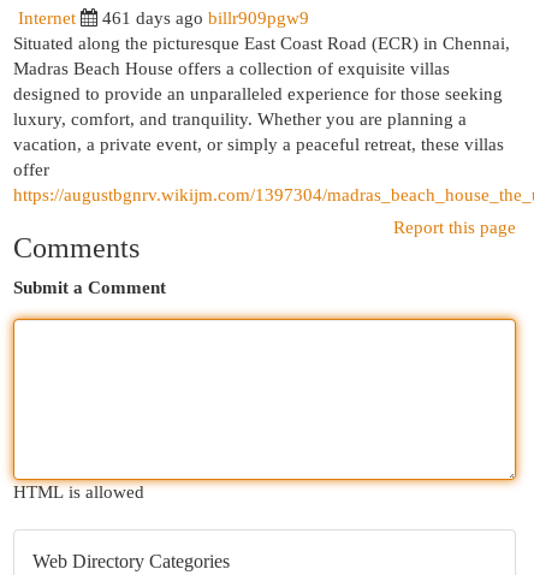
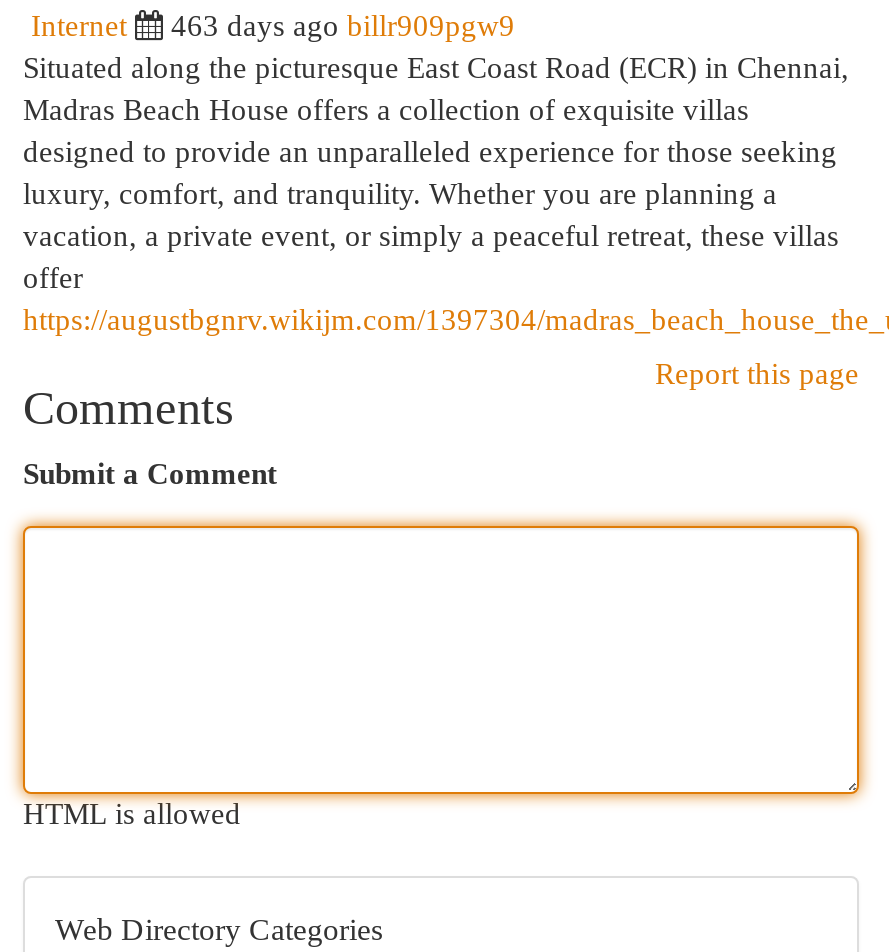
[102,8,309,28] 461 days ago billr909pgw9 -> [171,10,515,42] 463 days ago billr909pgw9

